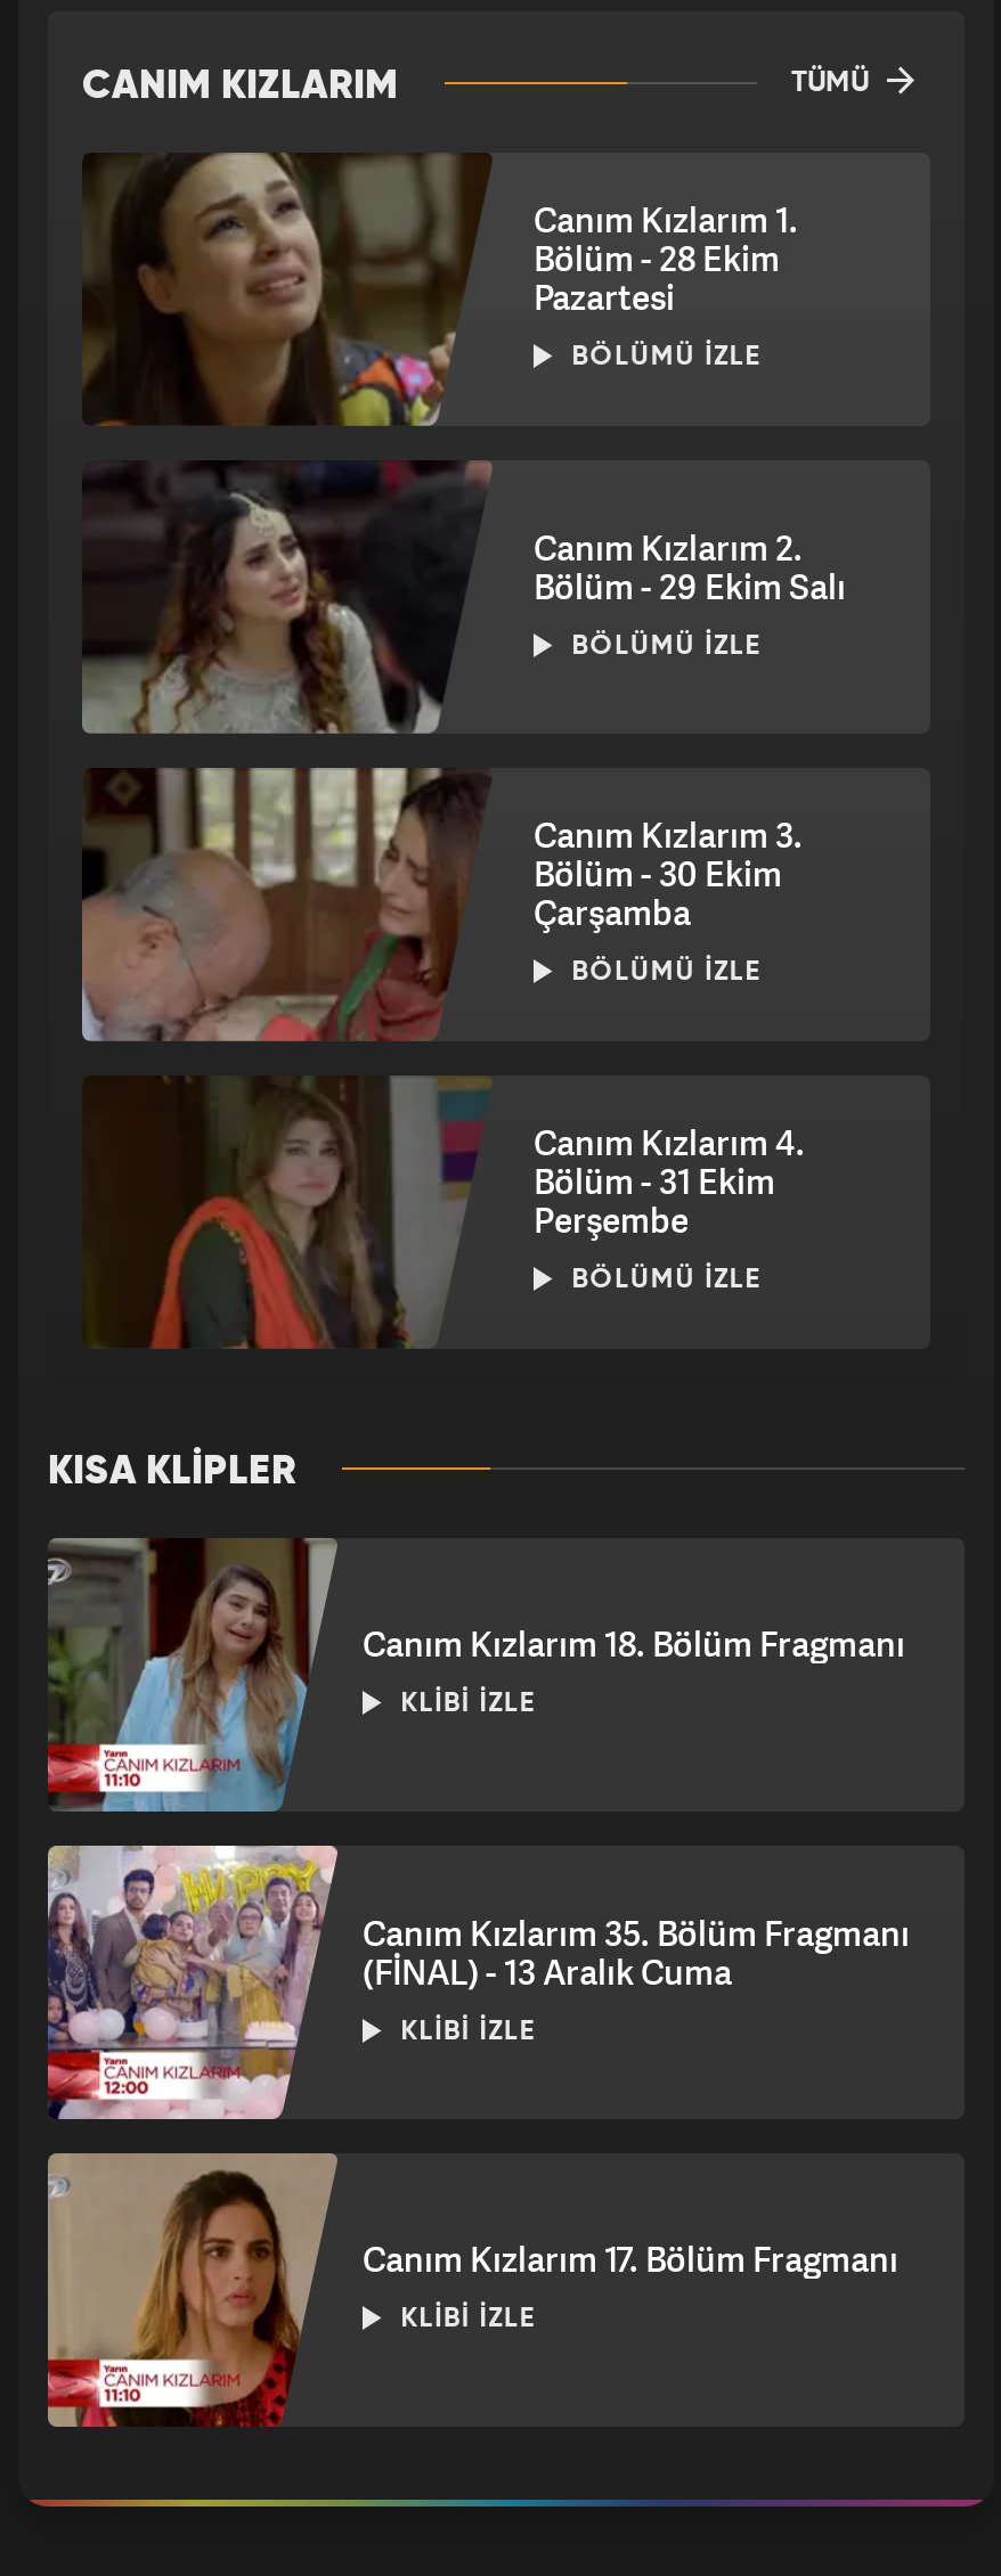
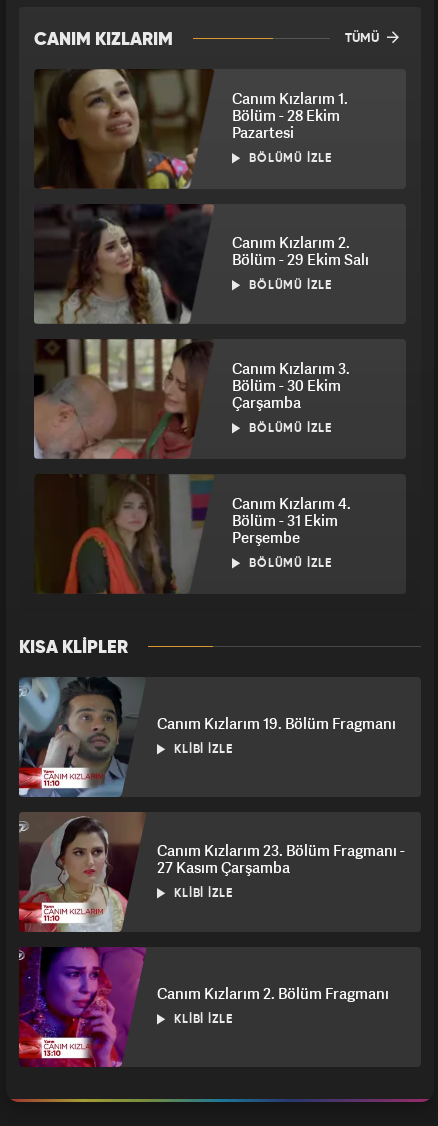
[48,1538,905,1812] [image] | Canım Kızlarım 18. Bölüm Fragmanı -> [18,677,396,797] [image] | Canım Kızlarım 19. Bölüm Fragmanı
[46,1843,910,2121] [image] | Canım Kızlarım 35. Bölüm Fragmanı | (FİNAL) - 13 Aralık Cuma -> [18,812,405,933] [image] | Canım Kızlarım 23. Bölüm Fragmanı - | 27 Kasım Çarşamba
[46,2151,898,2429] [image] | Canım Kızlarım 17. Bölüm Fragmanı -> [19,946,389,1068] [image] | Canım Kızlarım 2. Bölüm Fragmanı

